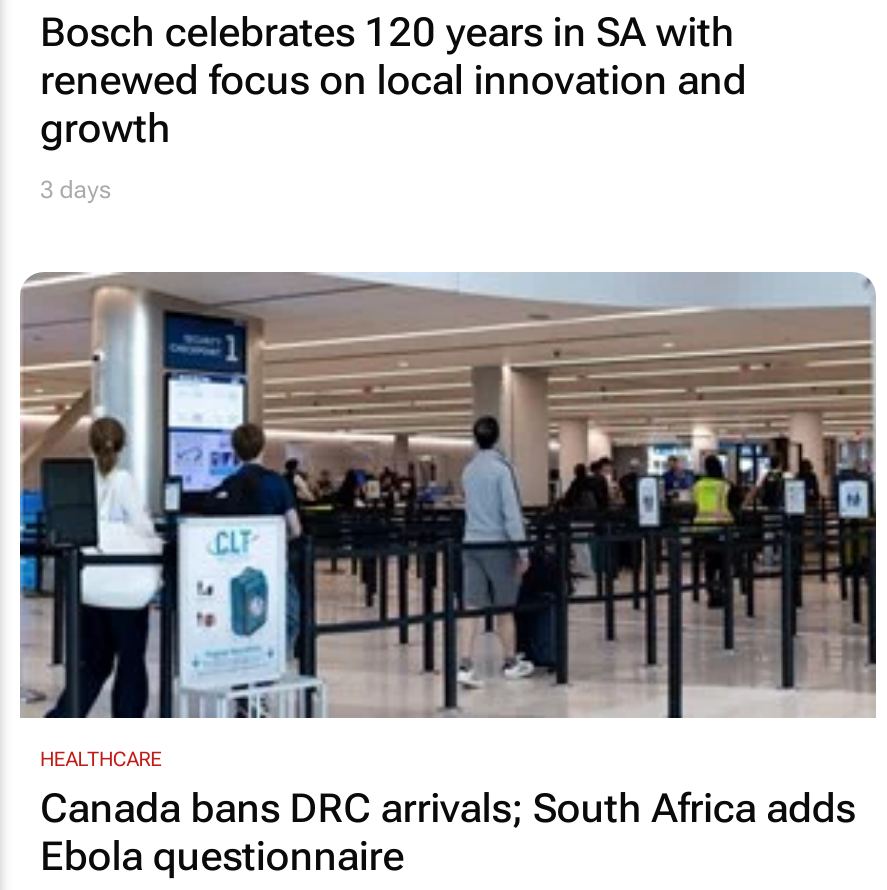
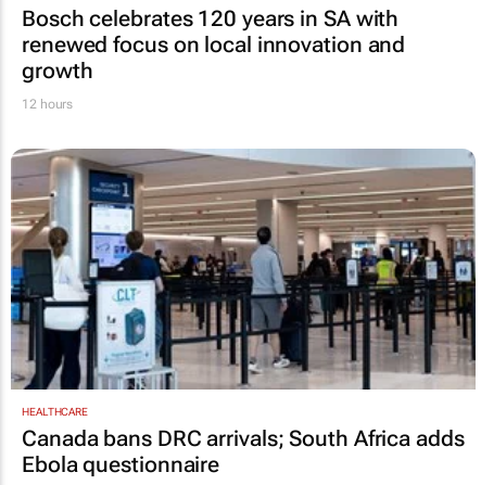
[40,177,111,205] 3 days -> [22,96,73,111] 12 hours

